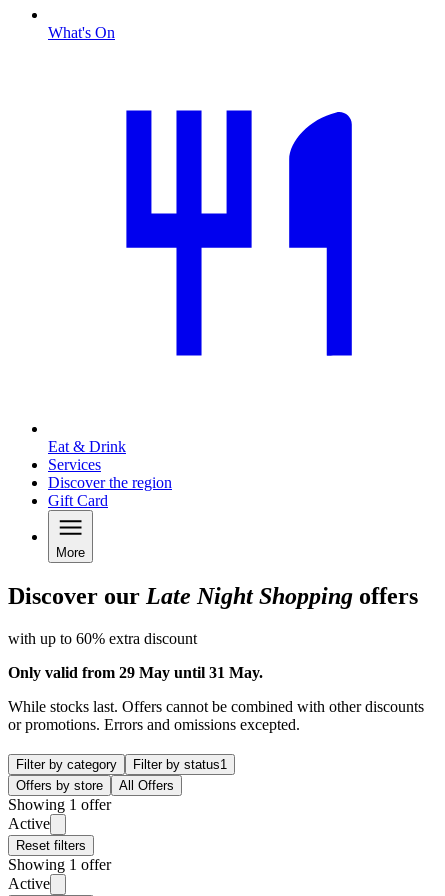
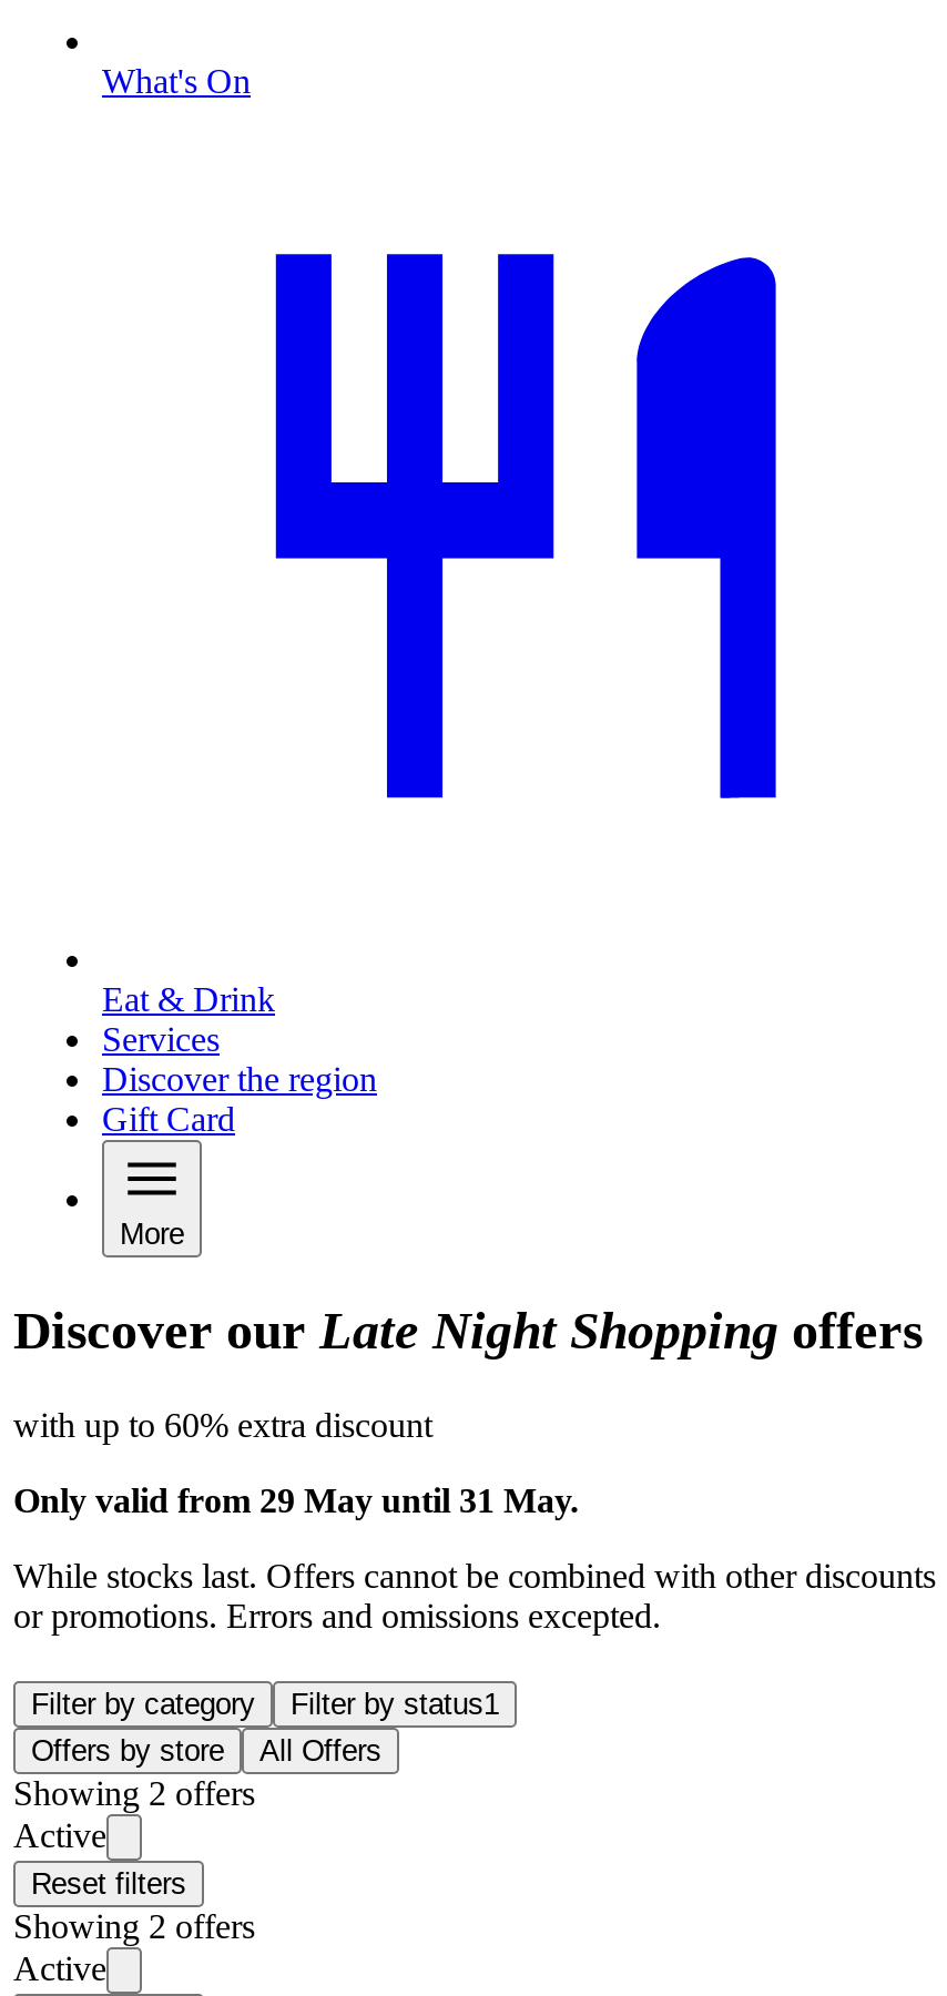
[8,796,111,813] Showing 1 offer -> [13,1774,255,1812] Showing 2 offers
[8,856,111,873] Showing 1 offer -> [13,1907,255,1945] Showing 2 offers

